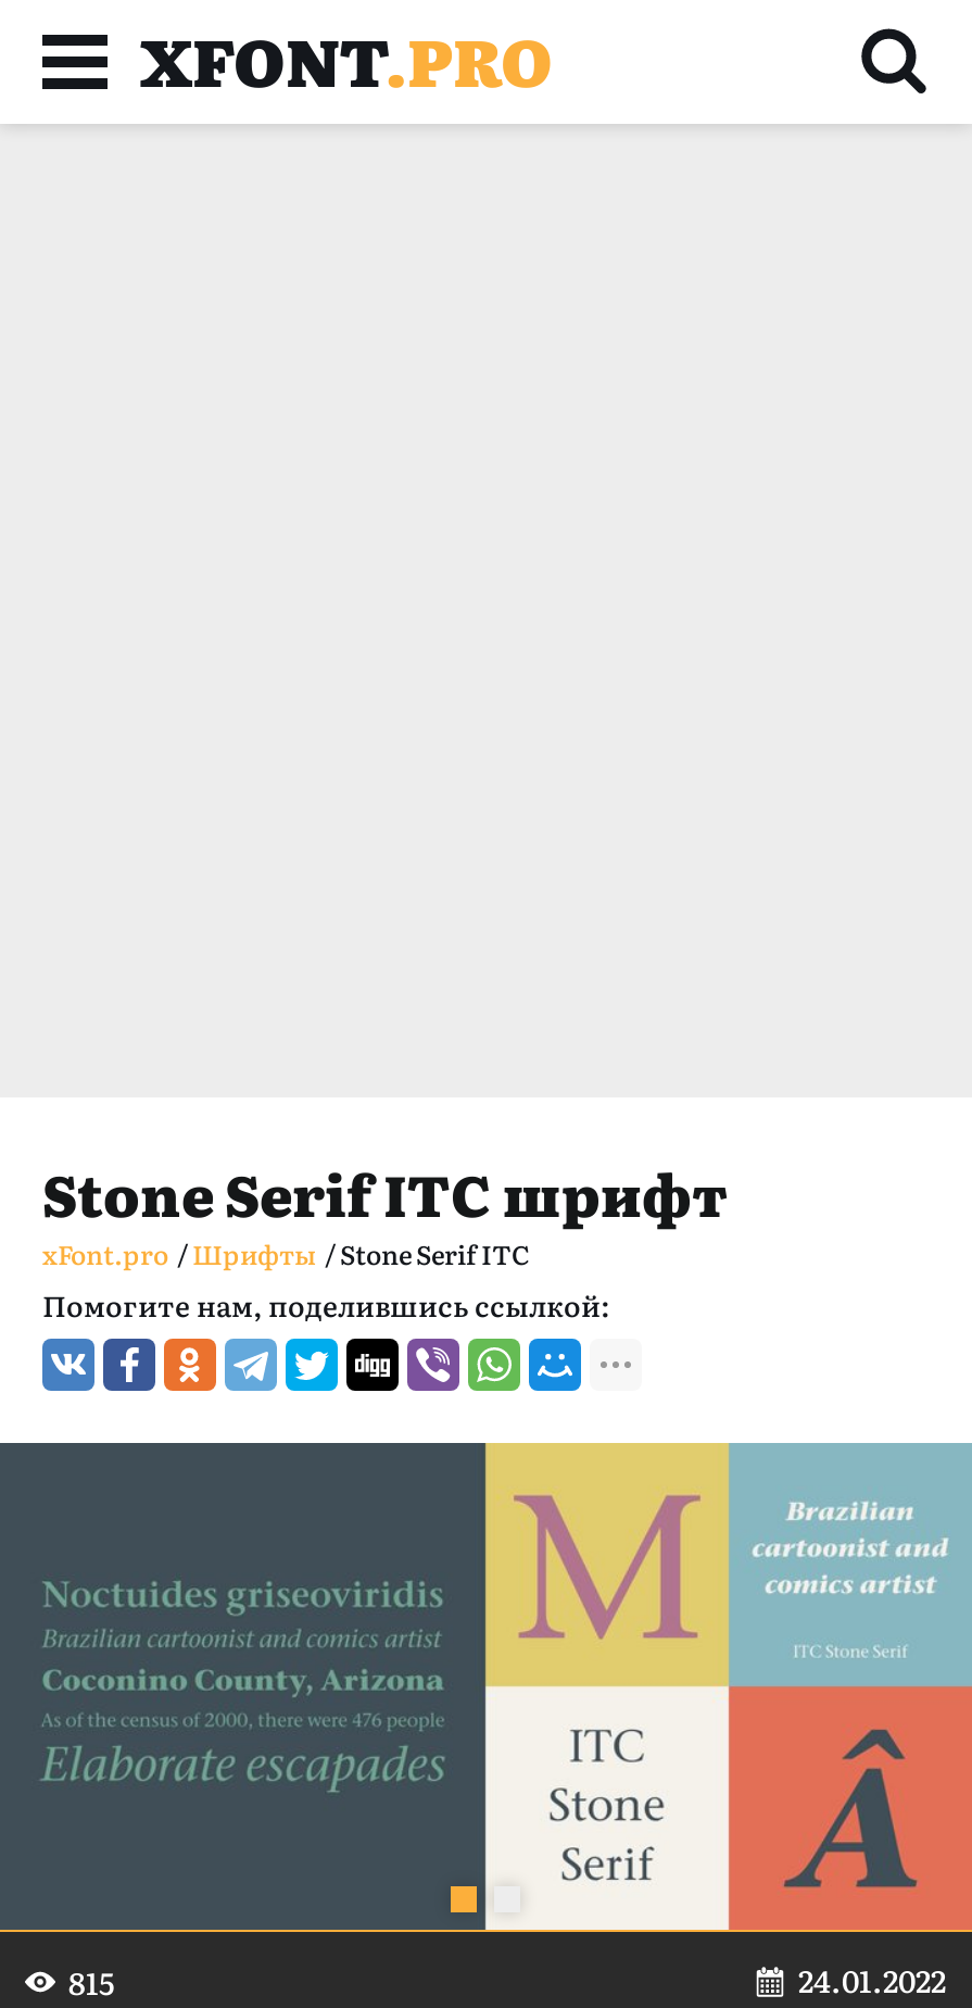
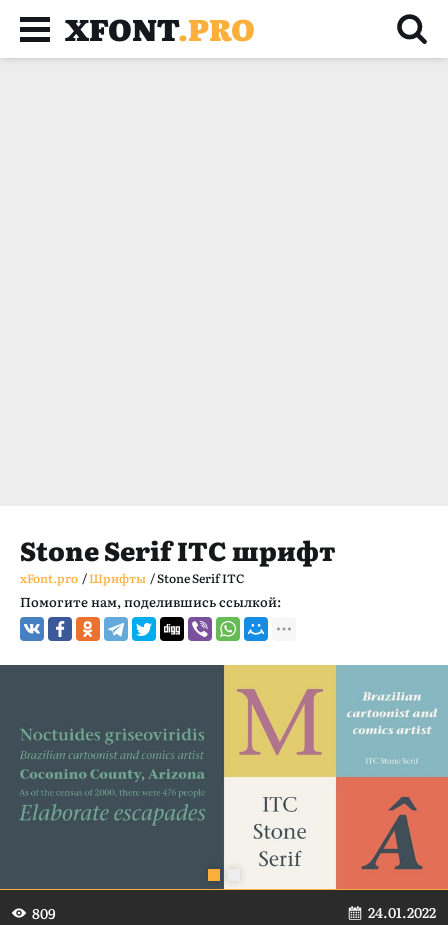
[68,1959,114,2003] 815 -> [32,902,56,922] 809

